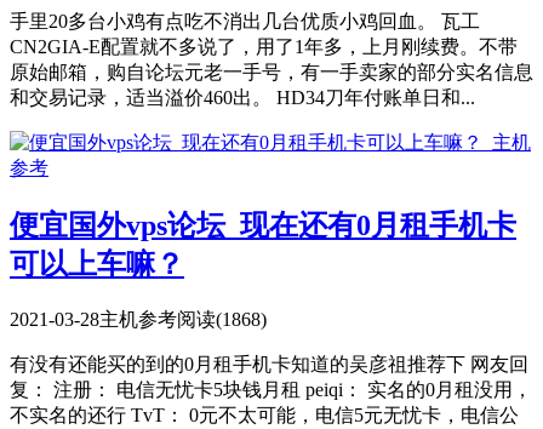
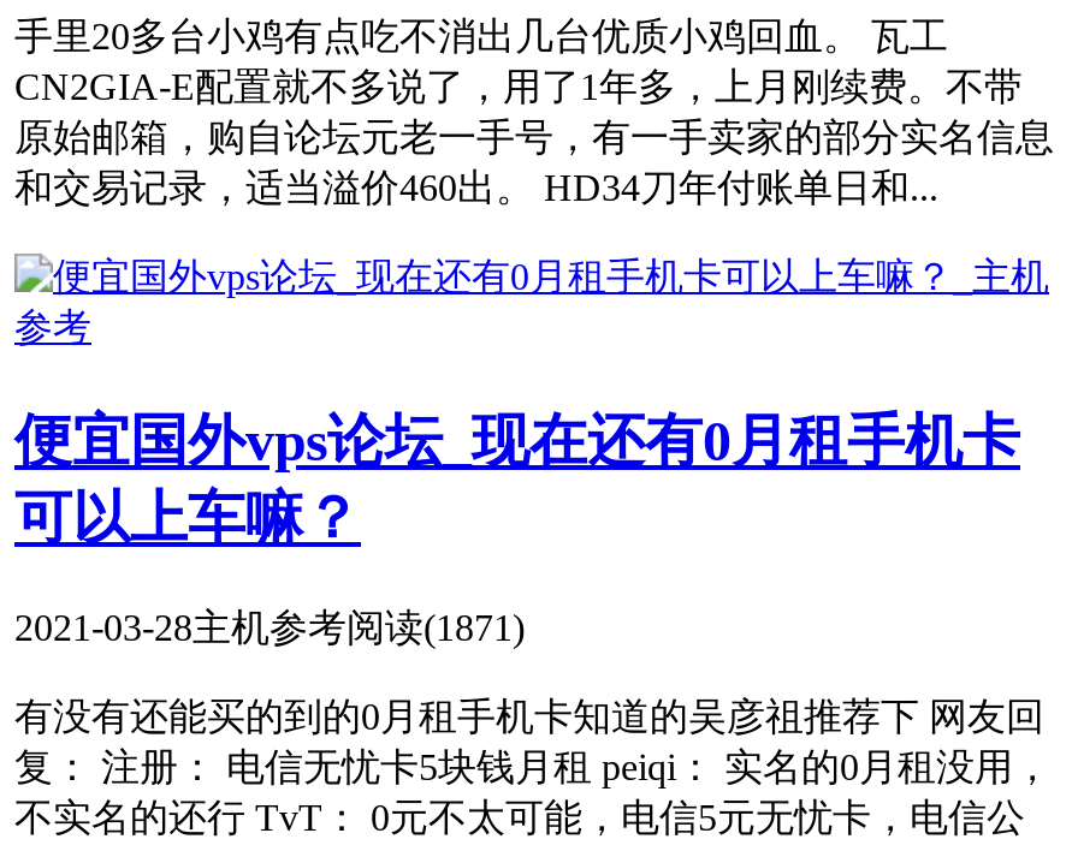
[10,309,267,329] 2021-03-28主机参考阅读(1868) -> [14,606,525,647] 2021-03-28主机参考阅读(1871)

